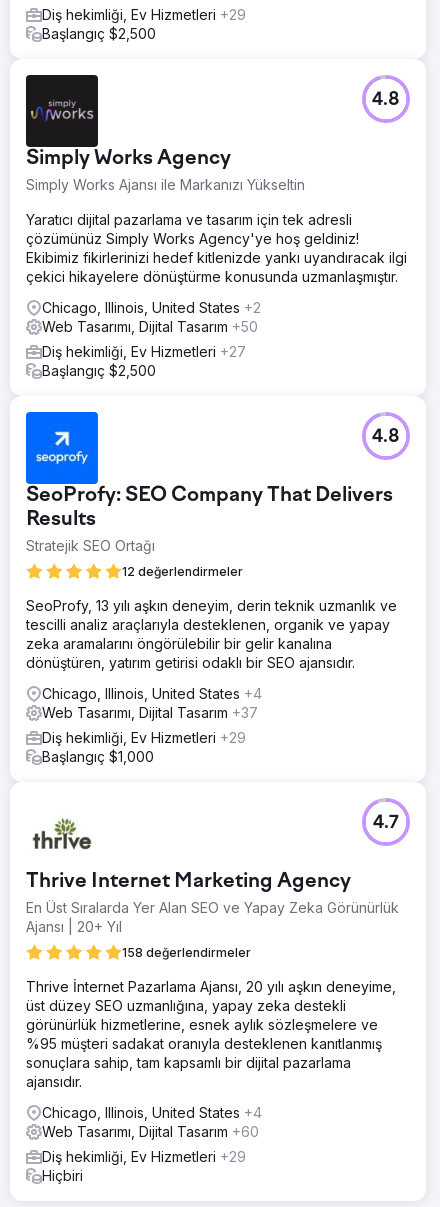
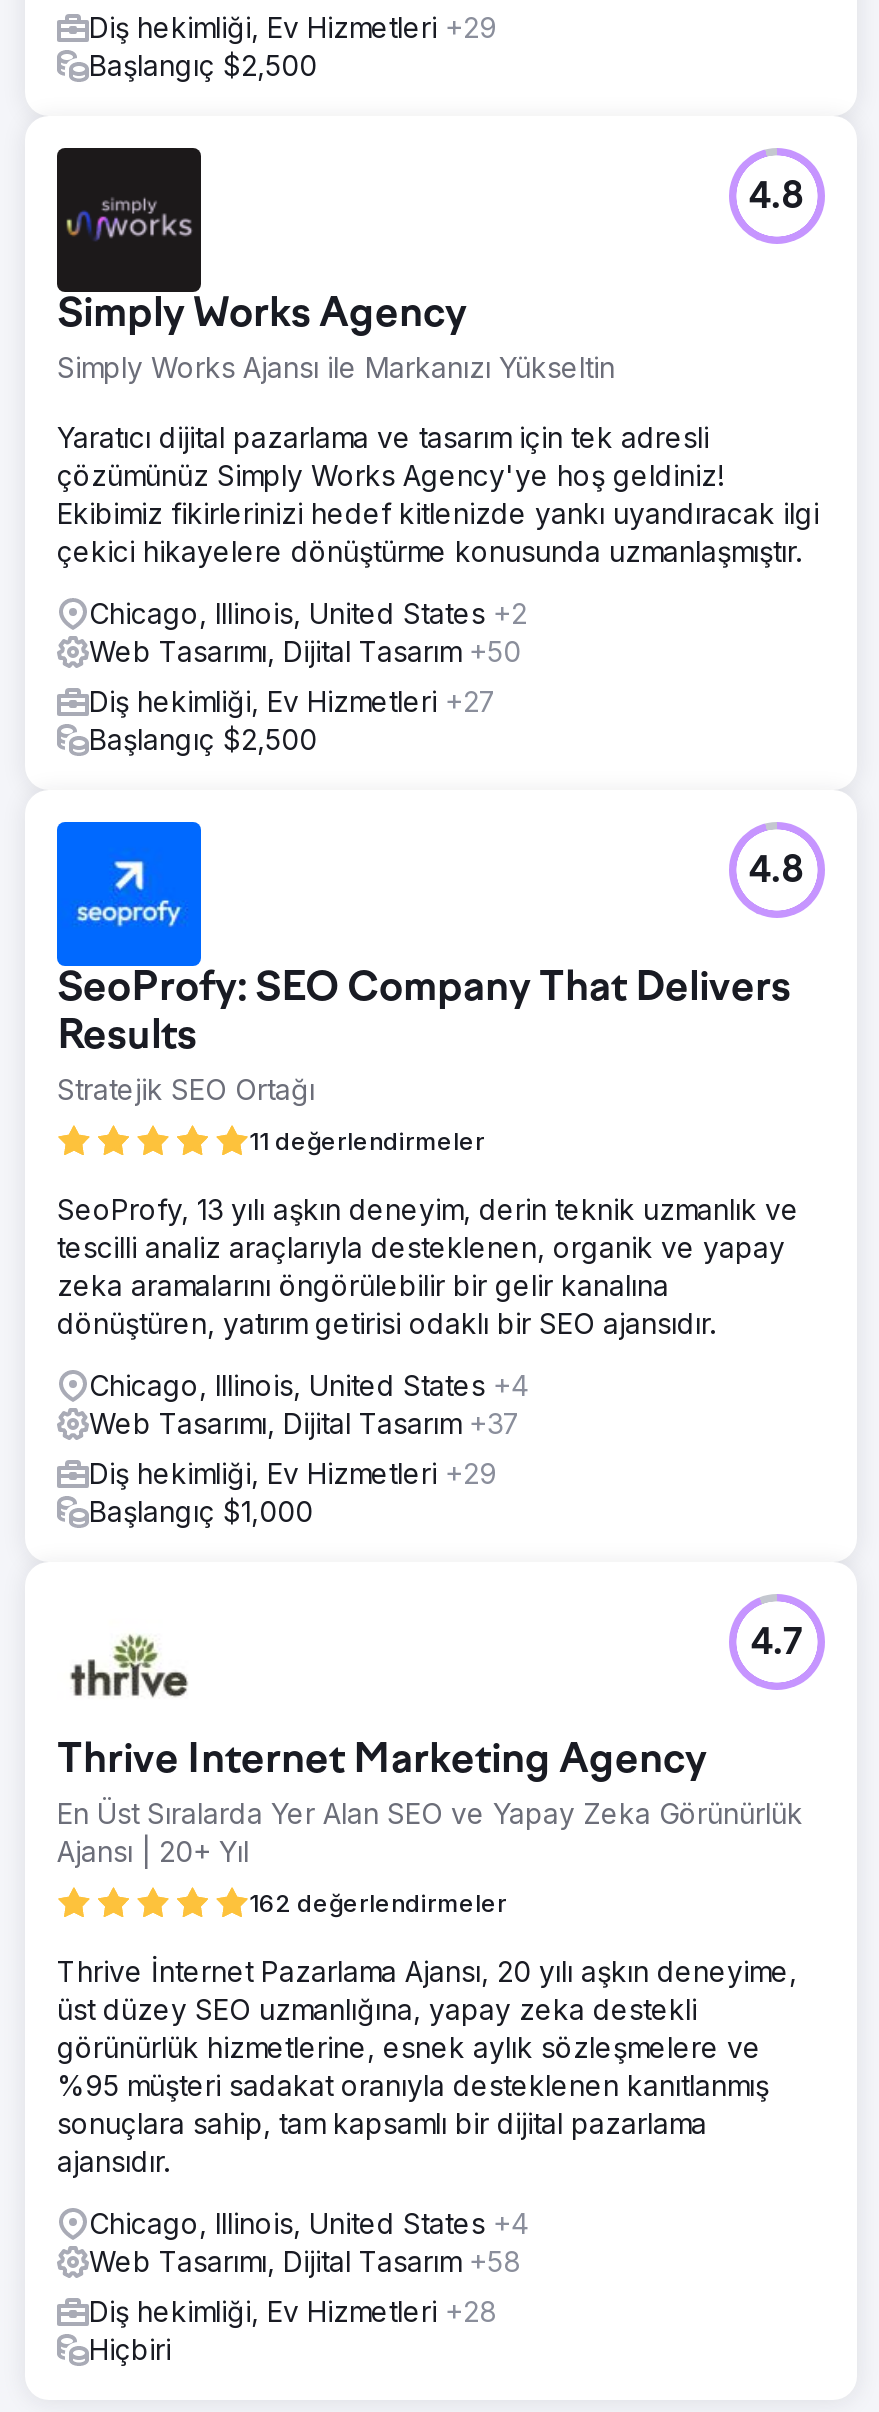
[122,564,243,579] 12 değerlendirmeler -> [249,1126,485,1156] 11 değerlendirmeler
[122,945,251,960] 158 değerlendirmeler -> [249,1888,507,1918] 162 değerlendirmeler
[42,1123,259,1140] Web Tasarımı, Dijital Tasarım +60 -> [89,2244,521,2278] Web Tasarımı, Dijital Tasarım +58
[42,1148,246,1165] Diş hekimliği, Ev Hizmetleri +29 -> [89,2294,497,2328] Diş hekimliği, Ev Hizmetleri +28

